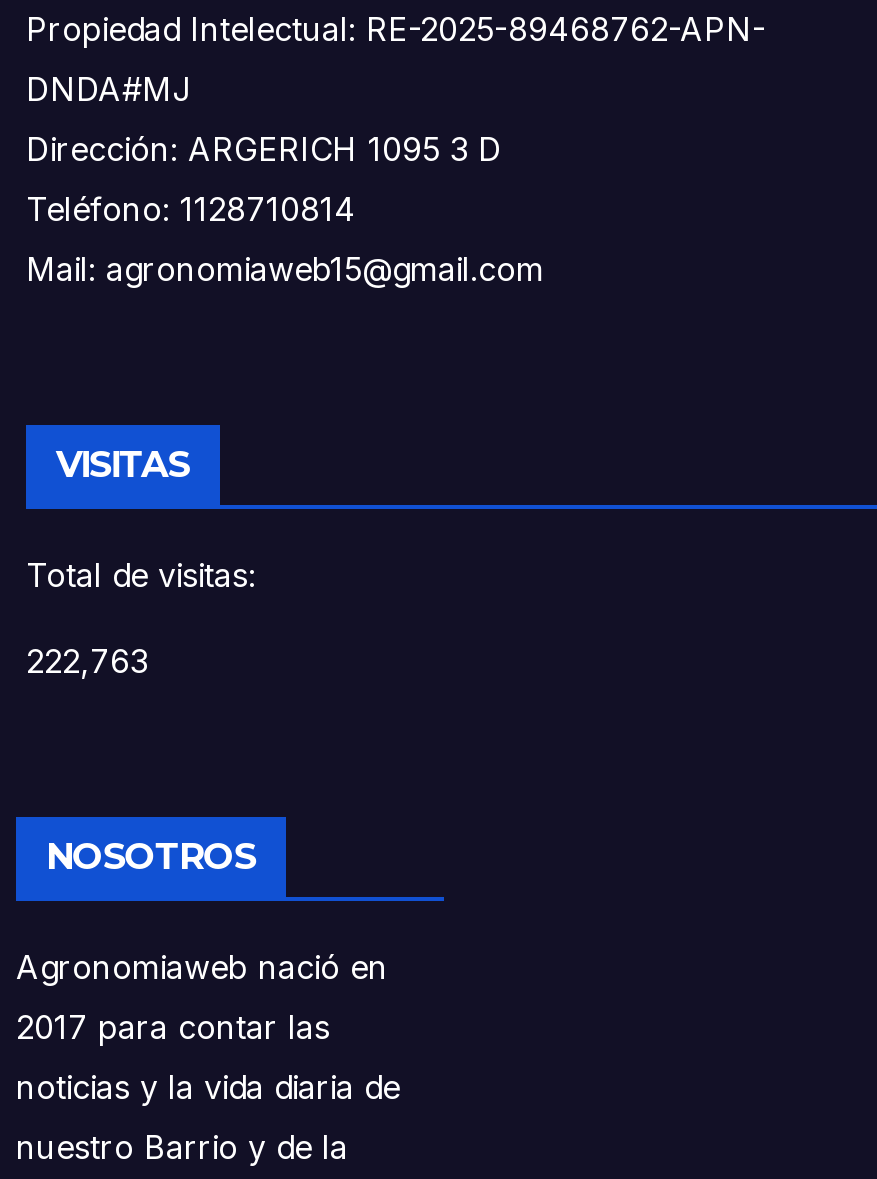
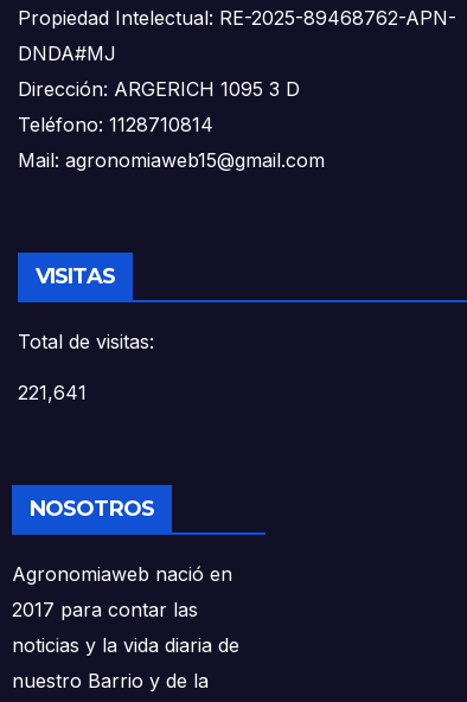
[26,641,148,681] 222,763 -> [18,381,87,404] 221,641

